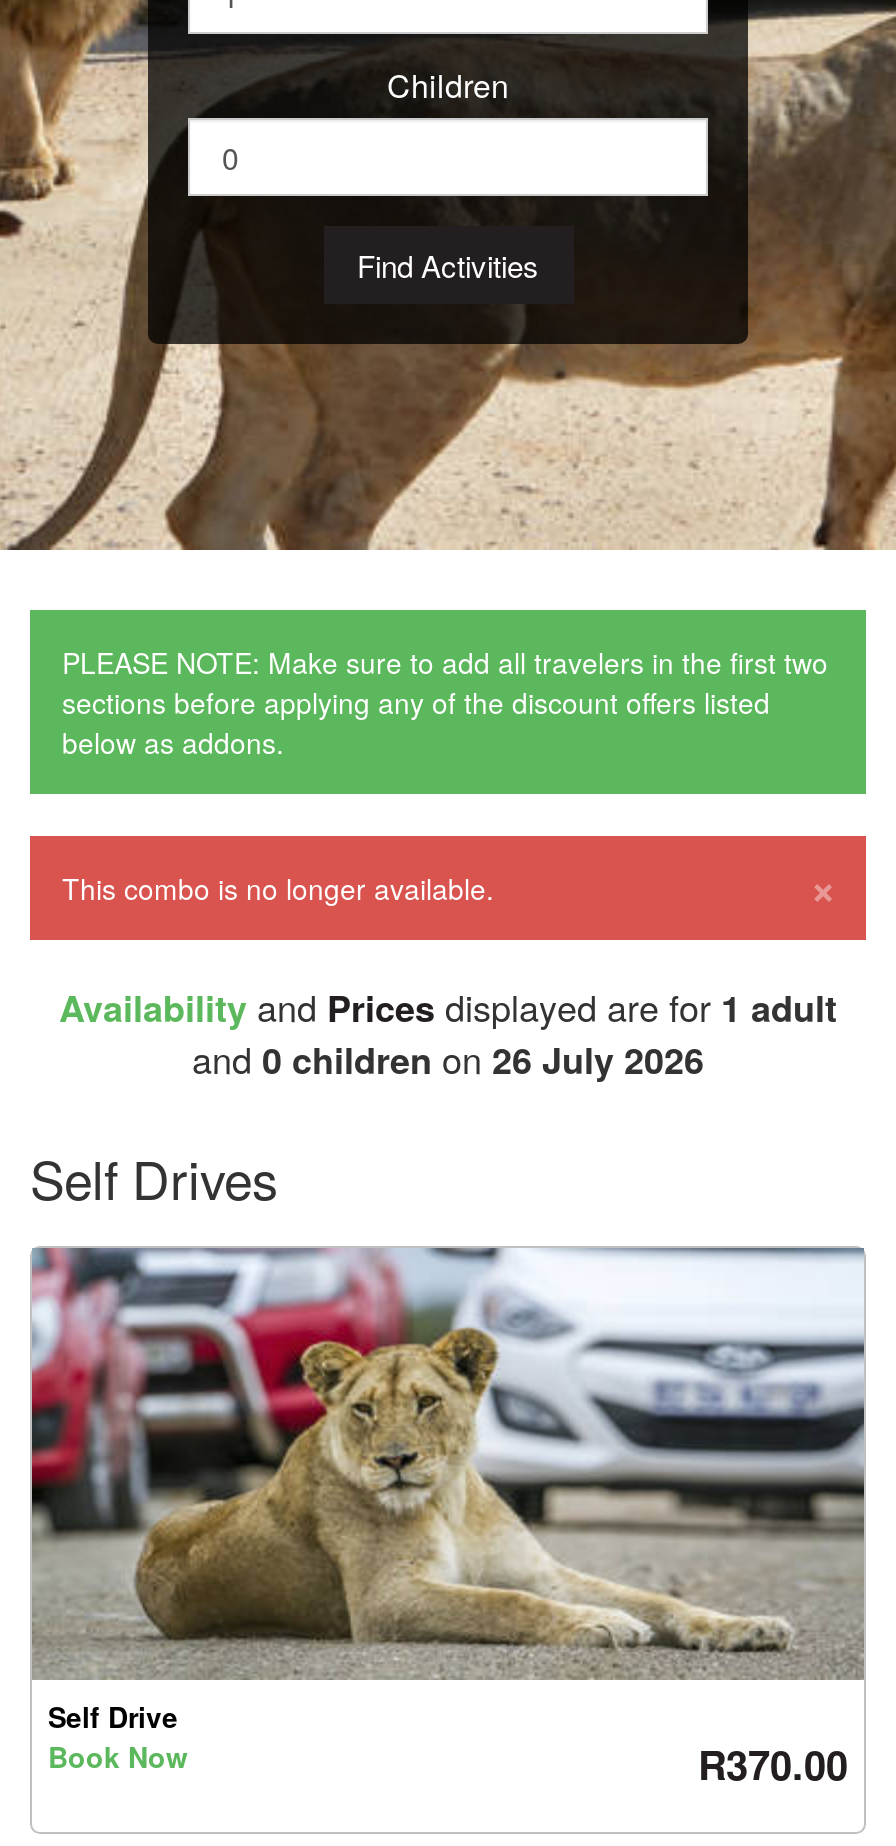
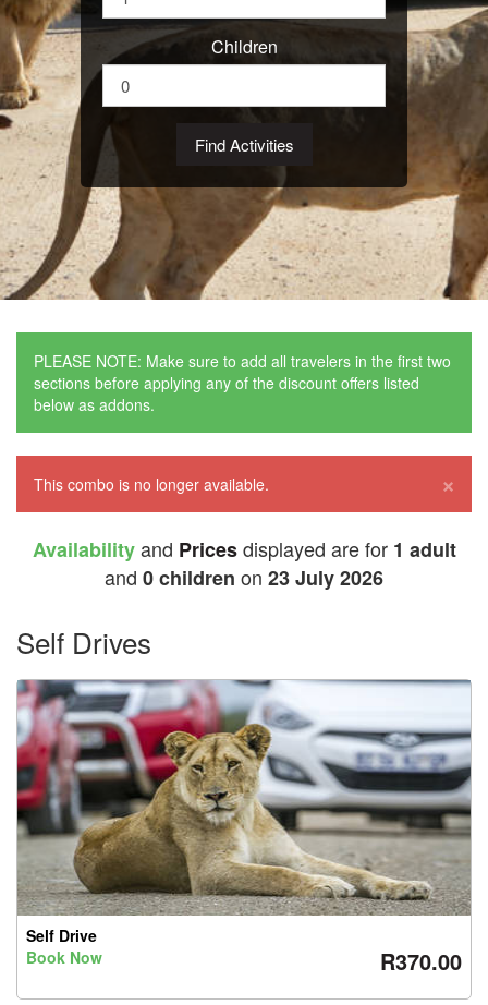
[192,1032,704,1086] and 0 children on 26 July 2026 -> [105,562,383,592] and 0 children on 23 July 2026

